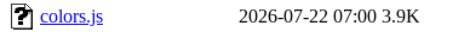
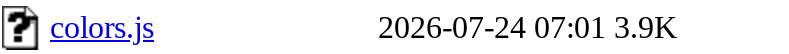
[239,6,420,27] 2026-07-22 07:00 3.9K -> [378,11,678,45] 2026-07-24 07:01 3.9K

